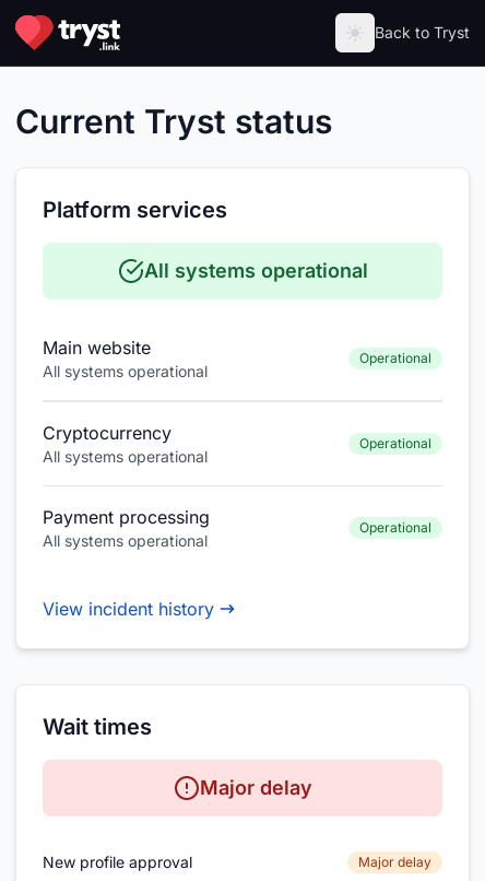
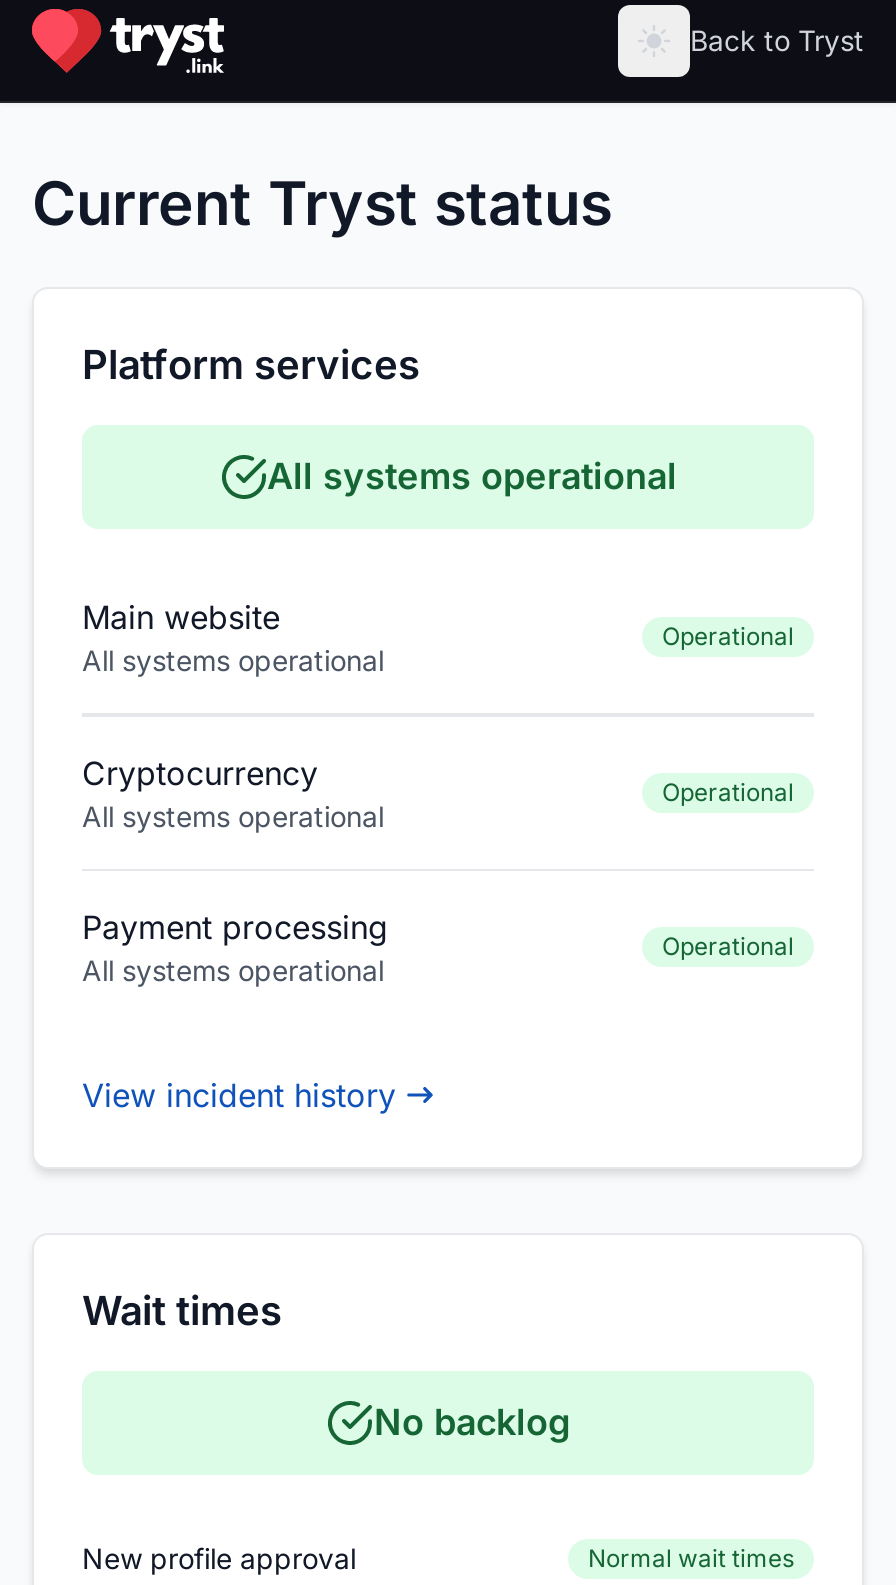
[199,776,312,799] Major delay -> [374,1401,570,1443] No backlog
[358,854,431,870] Major delay -> [588,1543,794,1573] Normal wait times

